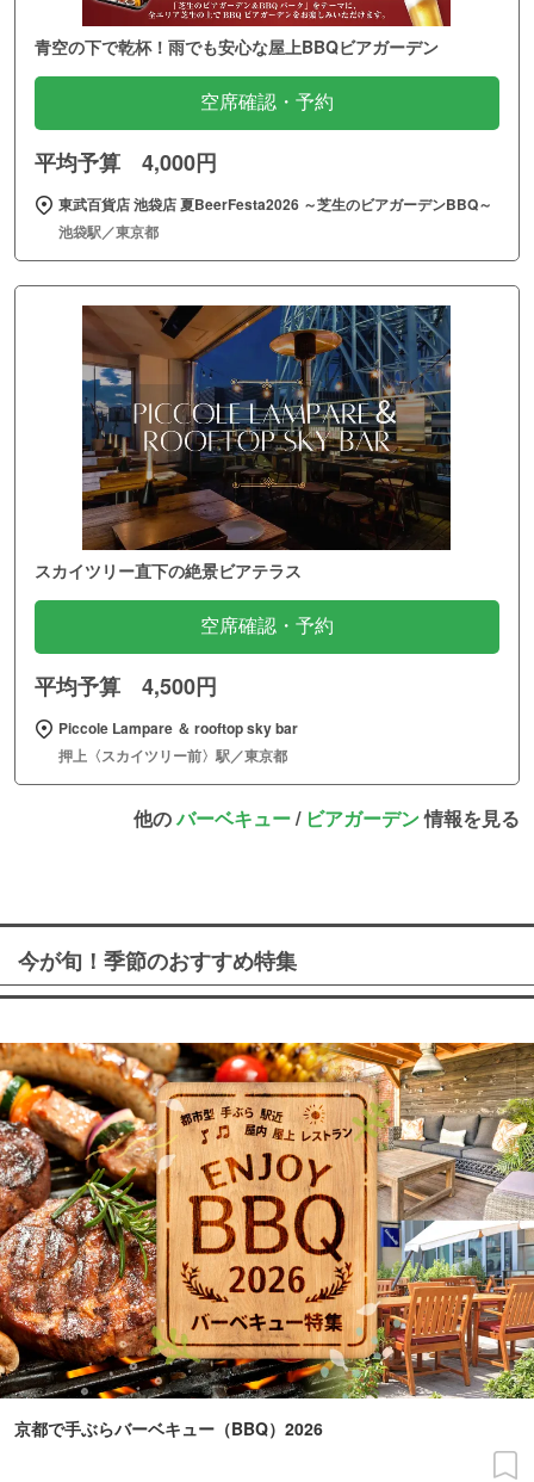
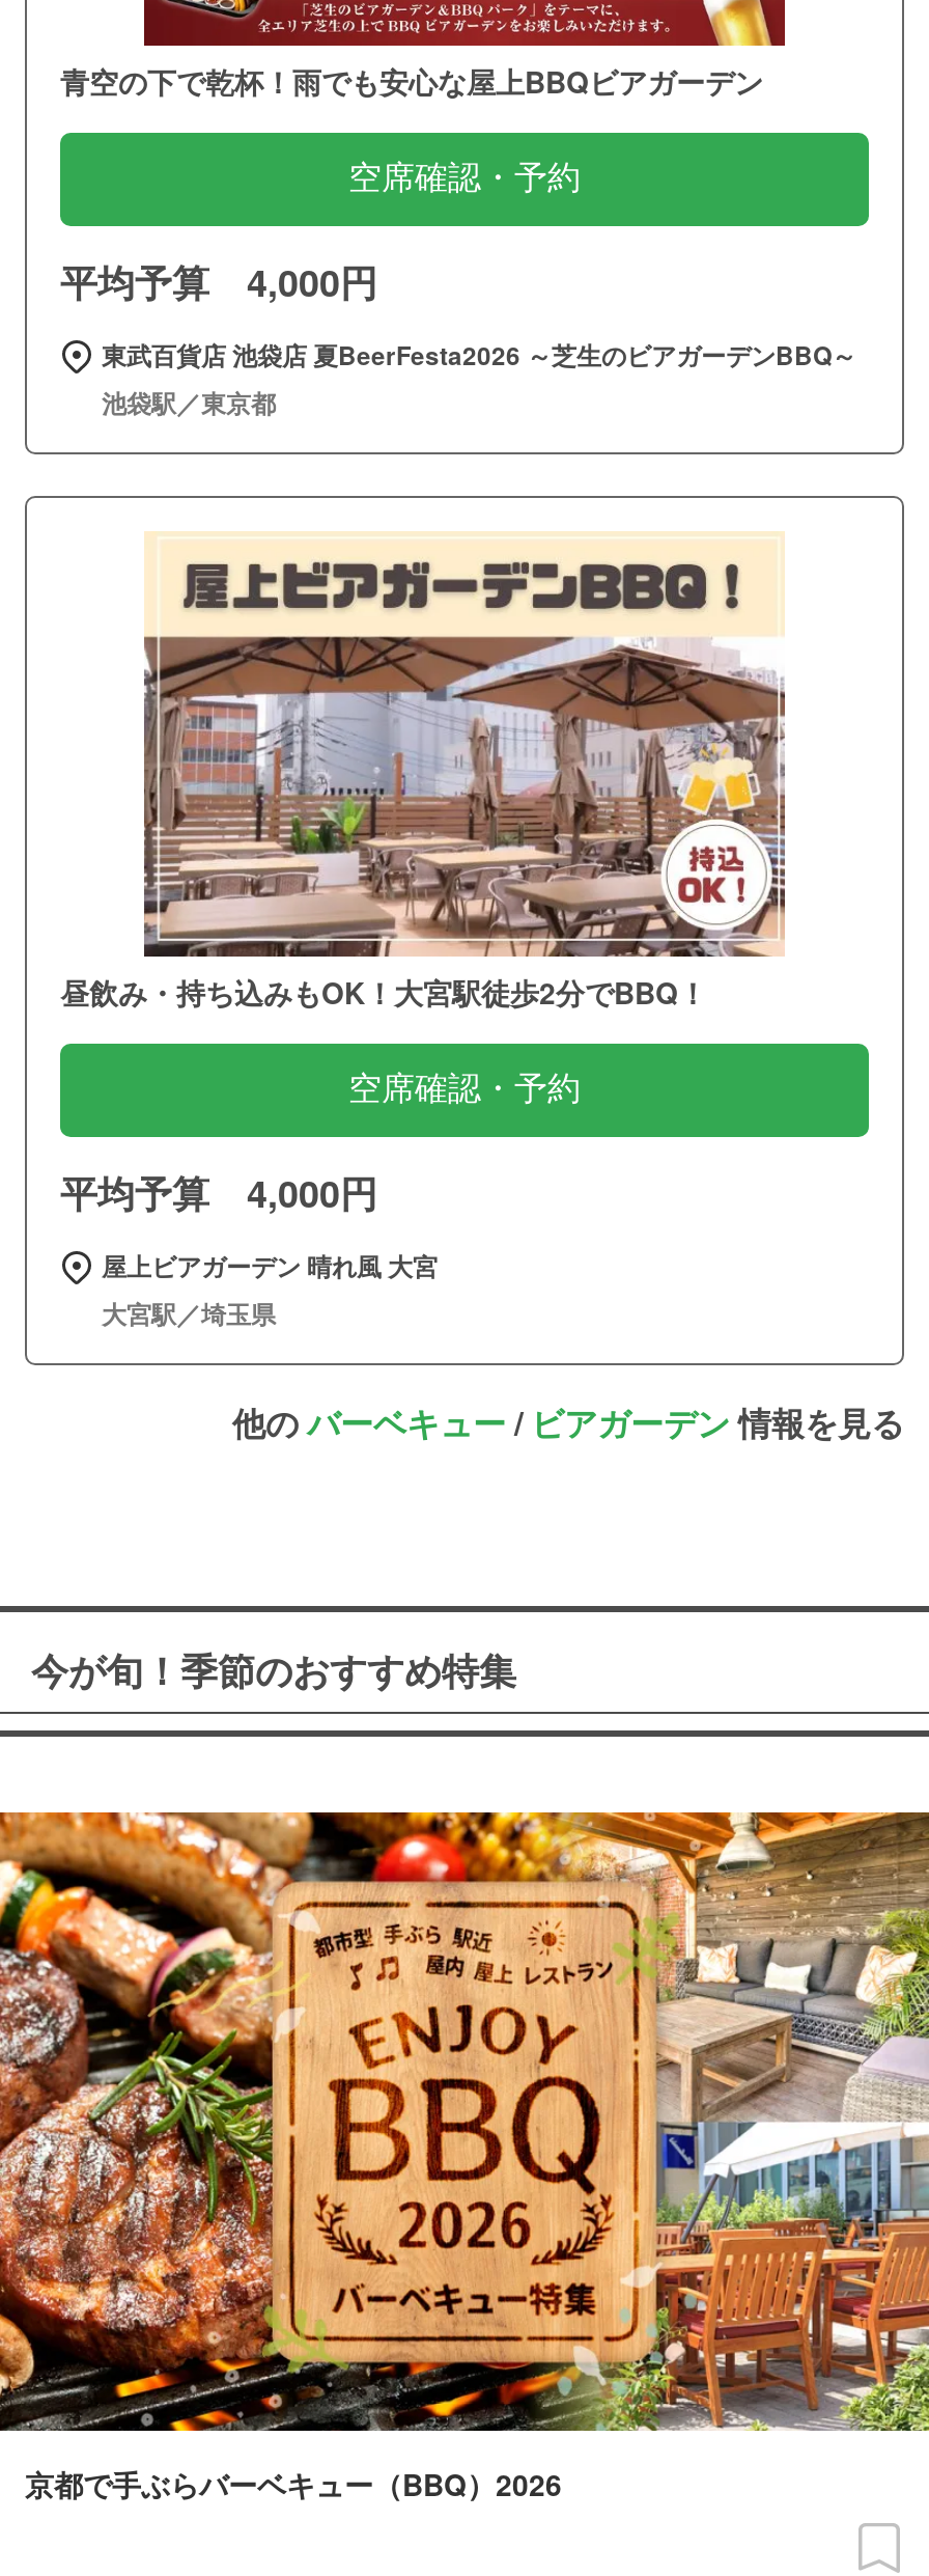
[35,304,452,583] [image] | スカイツリー直下の絶景ビアテラス -> [60,531,786,1014] [image] | 昼飲み・持ち込みもOK！大宮駅徒歩2分でBBQ！
[35,671,217,702] 平均予算 4,500円 -> [60,1167,377,1221] 平均予算 4,000円
[58,718,298,767] Piccole Lampare ＆ rooftop sky bar | 押上〈スカイツリー前〉駅／東京都 -> [102,1248,438,1333] 屋上ビアガーデン 晴れ風 大宮 | 大宮駅／埼玉県

